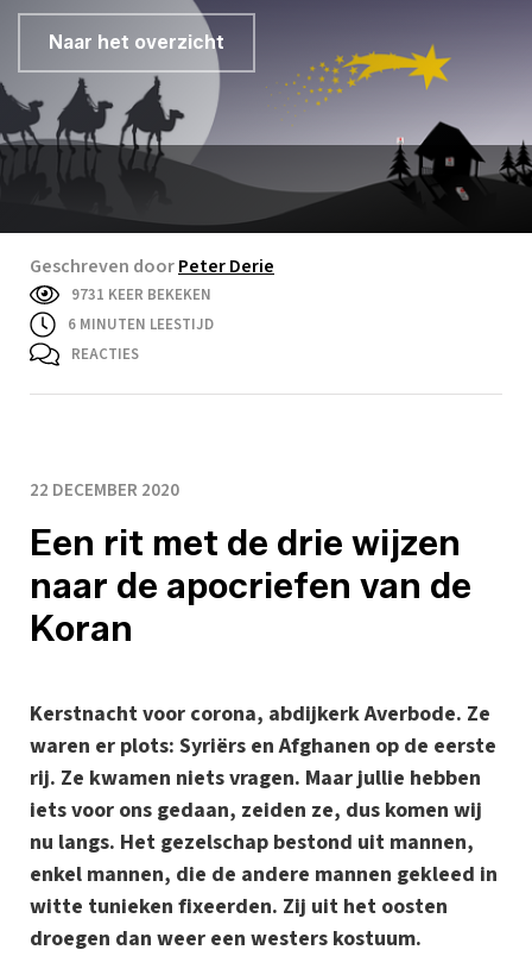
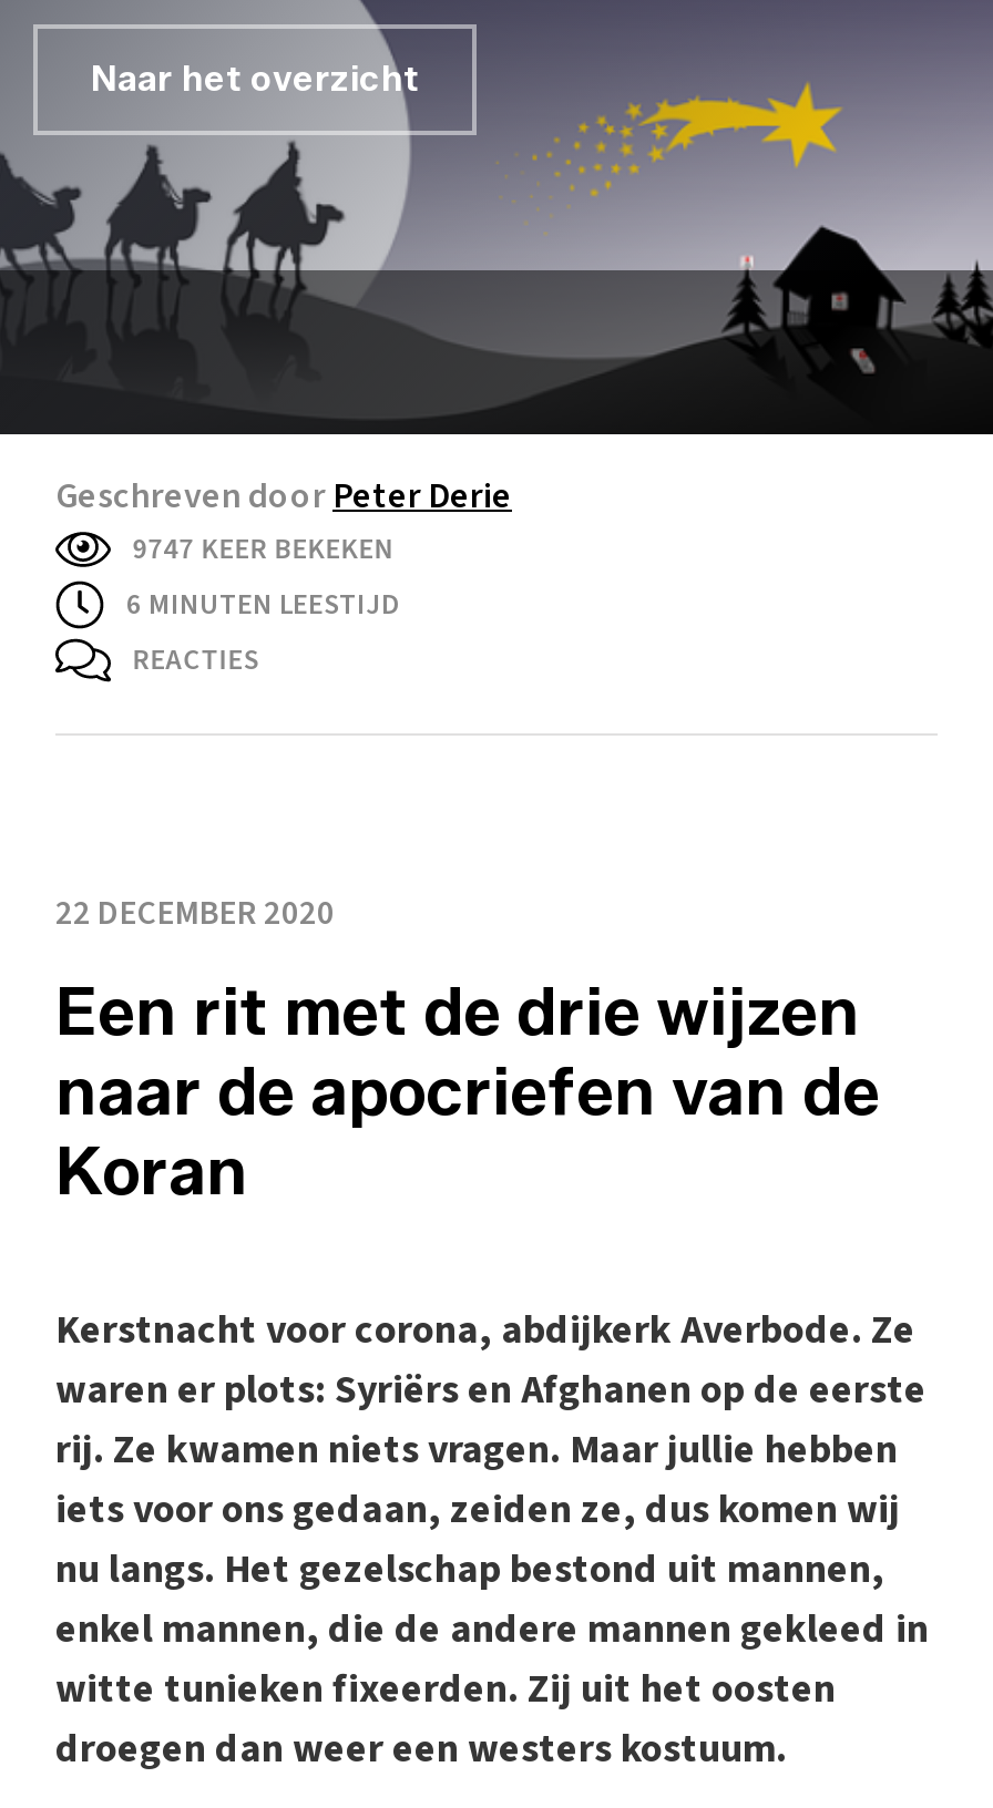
[71,284,211,306] 9731 KEER BEKEKEN -> [133,530,394,569] 9747 KEER BEKEKEN

